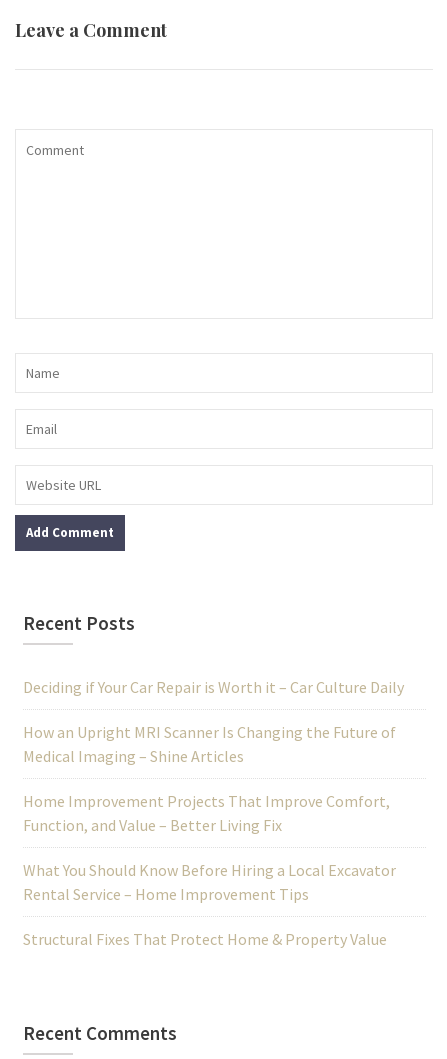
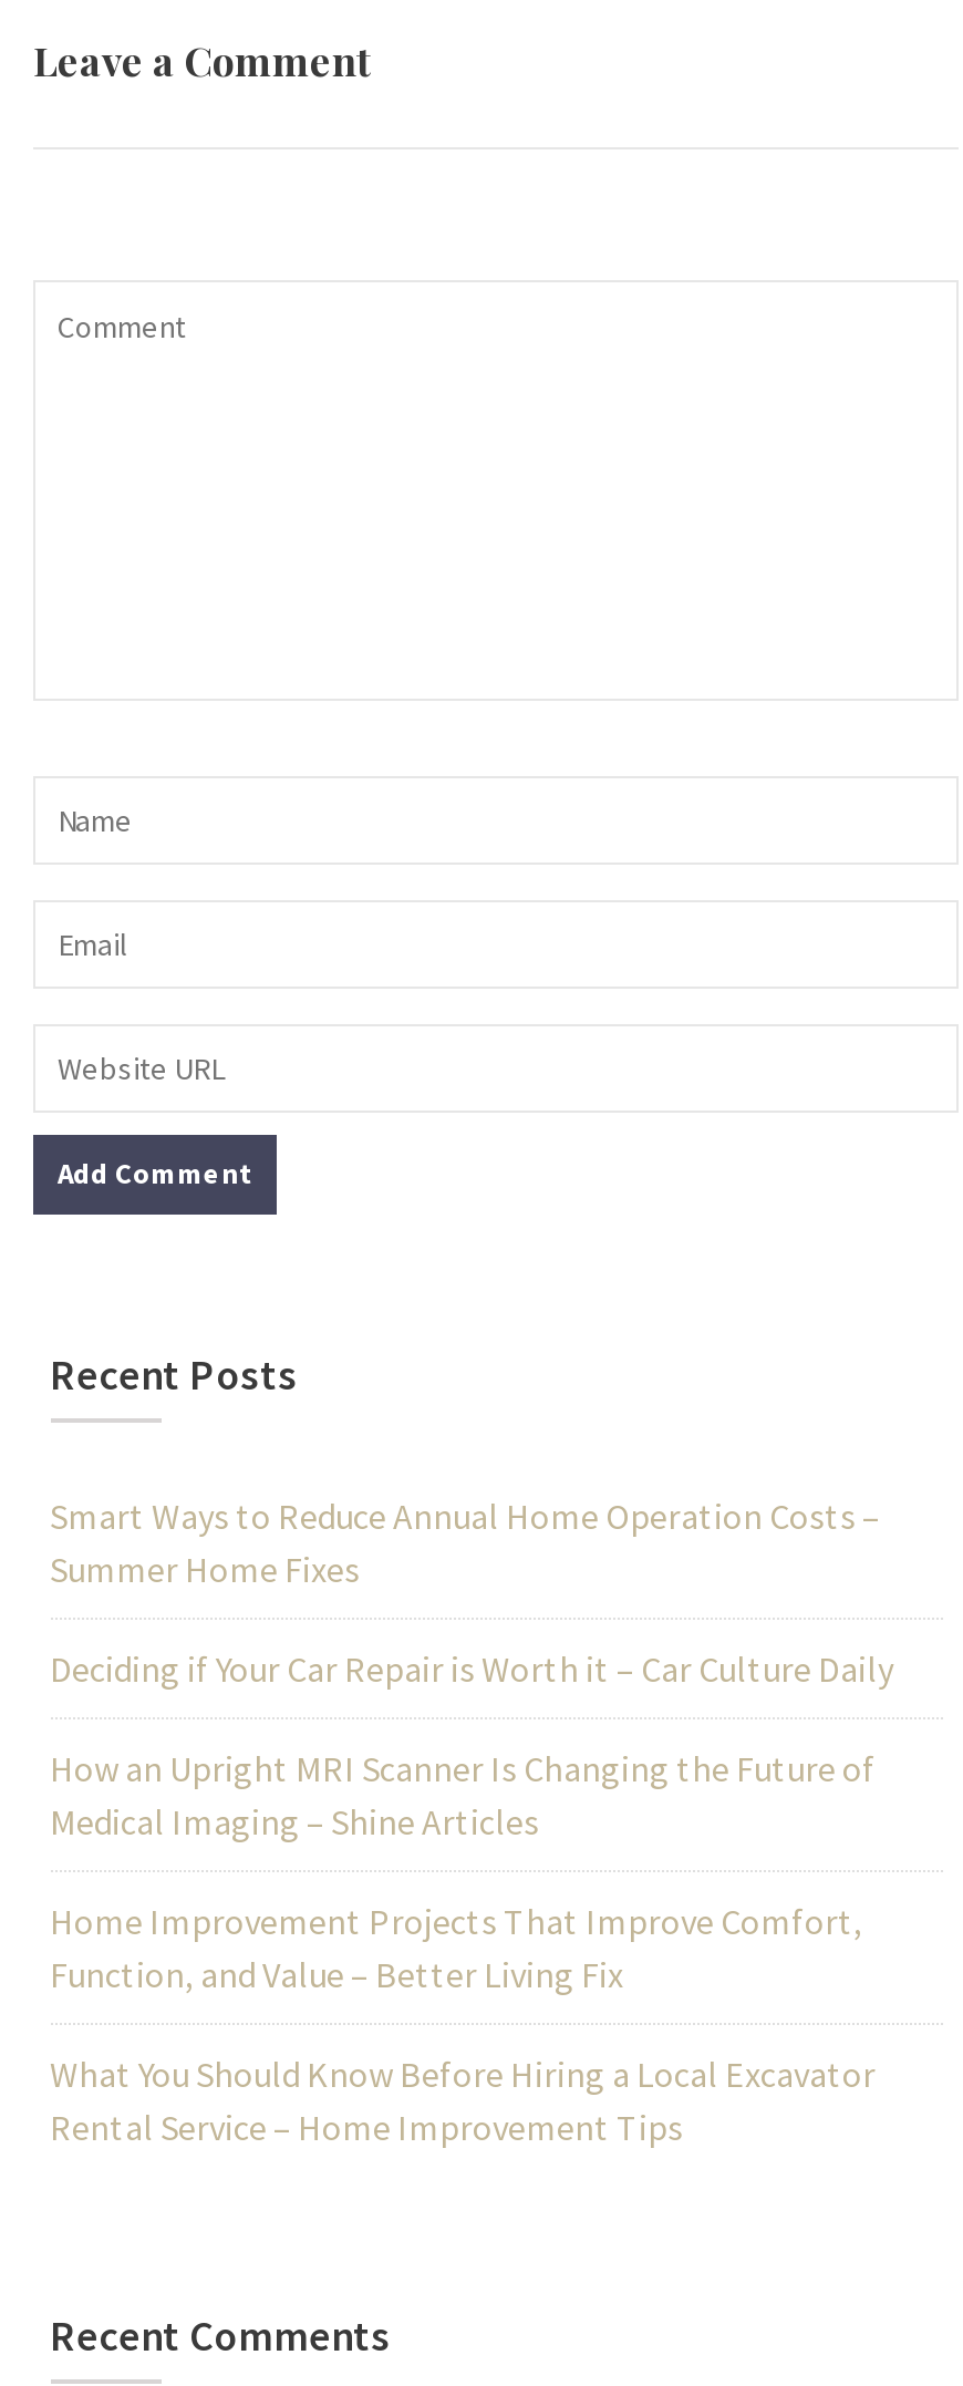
none -> [50,1493,880,1591] Smart Ways to Reduce Annual Home Operation Costs – | Summer Home Fixes
moved [22,677,403,904] -> [50,1646,893,2149]: Deciding if Your Car Repair is Worth it – Car Culture Daily | How an Upright MRI Scanner Is Changing the Future of | Medical Imaging – Shine Articles | Home Improvement Projects That Improve Comfort, | Function, and Value – Better Living Fix | What You Should Know Before Hiring a Local Excavator | Rental Service – Home Improvement Tips
[22,929,386,949] Structural Fixes That Protect Home & Property Value -> none

